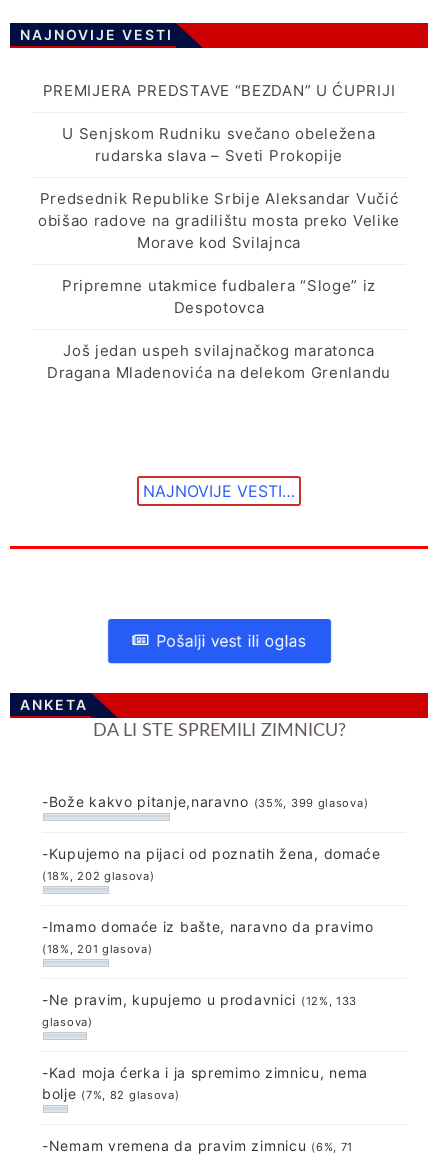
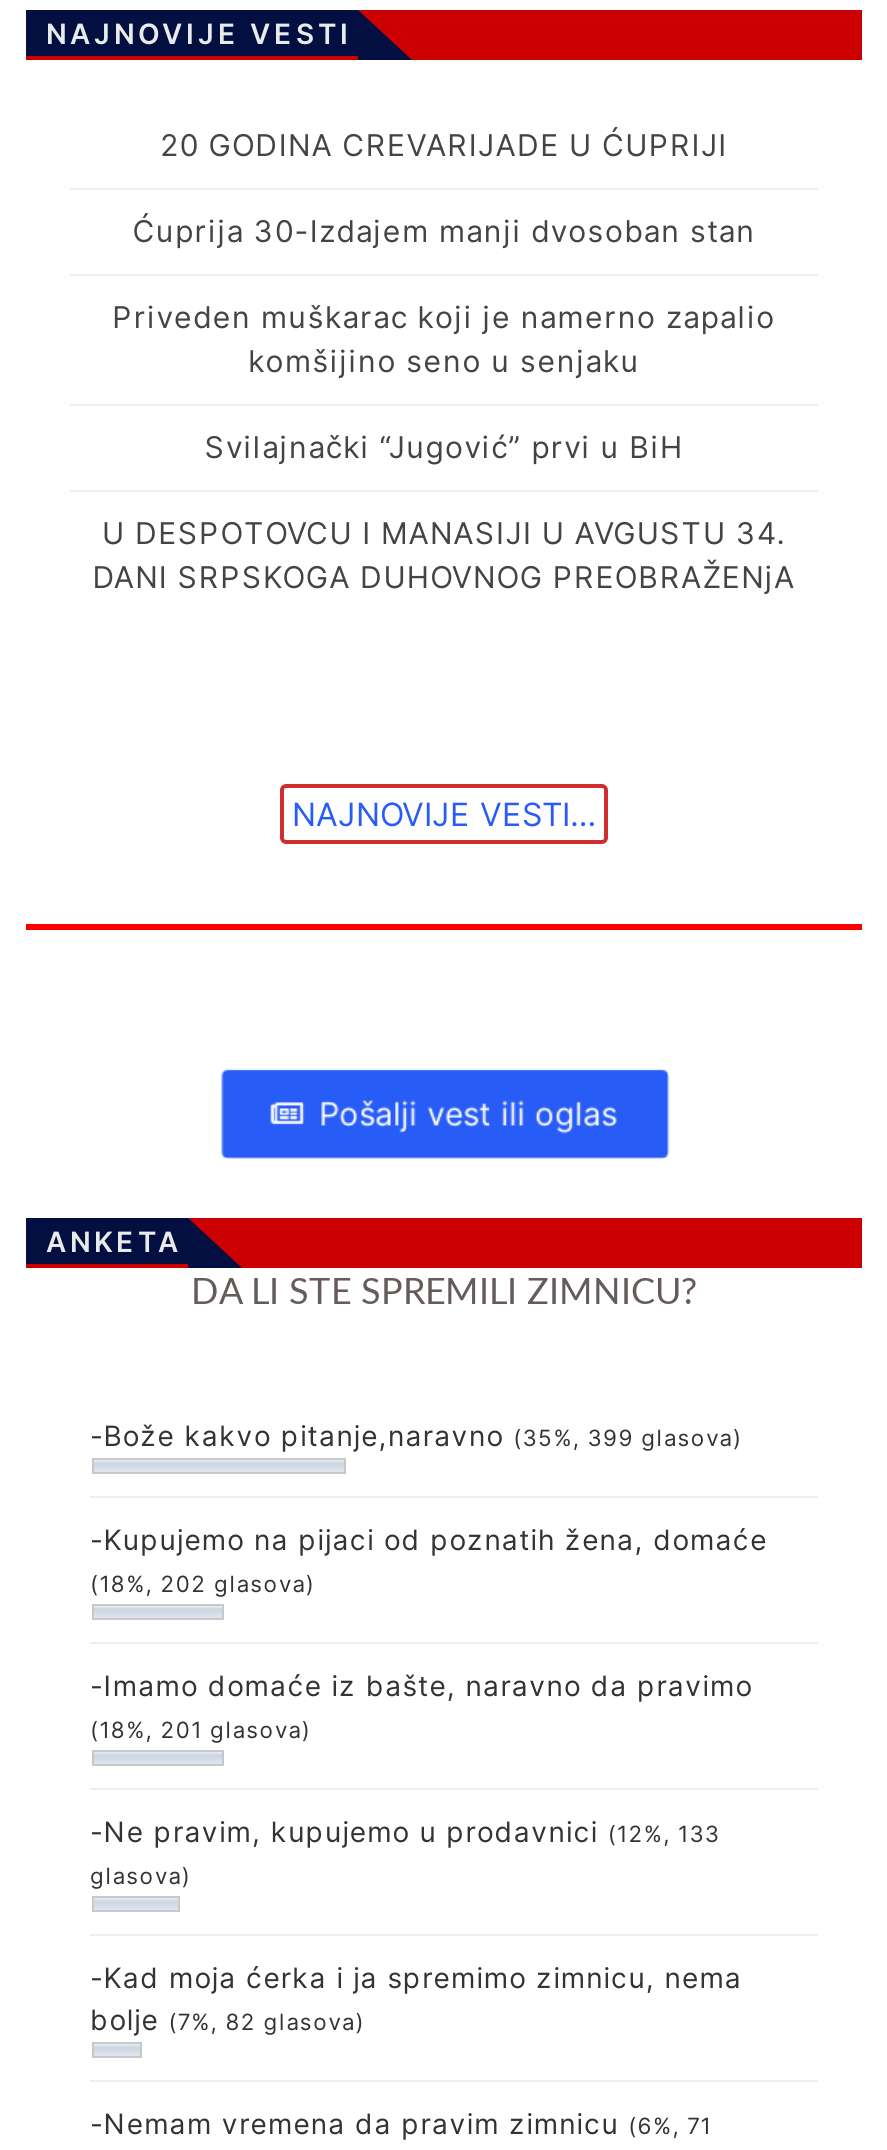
[43,80,395,99] PREMIJERA PREDSTAVE “BEZDAN” U ĆUPRIJI -> [160,127,728,165] 20 GODINA CREVARIJADE U ĆUPRIJI
[62,123,376,164] U Senjskom Rudniku svečano obeležena | rudarska slava – Sveti Prokopije -> [132,213,756,251] Ćuprija 30-Izdajem manji dvosoban stan
[38,188,400,251] Predsednik Republike Srbije Aleksandar Vučić | obišao radove na gradilištu mosta preko Velike | Morave kod Svilajnca -> [112,299,776,381] Priveden muškarac koji je namerno zapalio | komšijino seno u senjaku
[62,275,376,316] Pripremne utakmice fudbalera “Sloge” iz | Despotovca -> [205,429,683,467] Svilajnački “Jugović” prvi u BiH
[47,340,391,381] Još jedan uspeh svilajnačkog maratonca | Dragana Mladenovića na delekom Grenlandu -> [92,515,796,597] U DESPOTOVCU I MANASIJI U AVGUSTU 34. | DANI SRPSKOGA DUHOVNOG PREOBRAŽENjA

